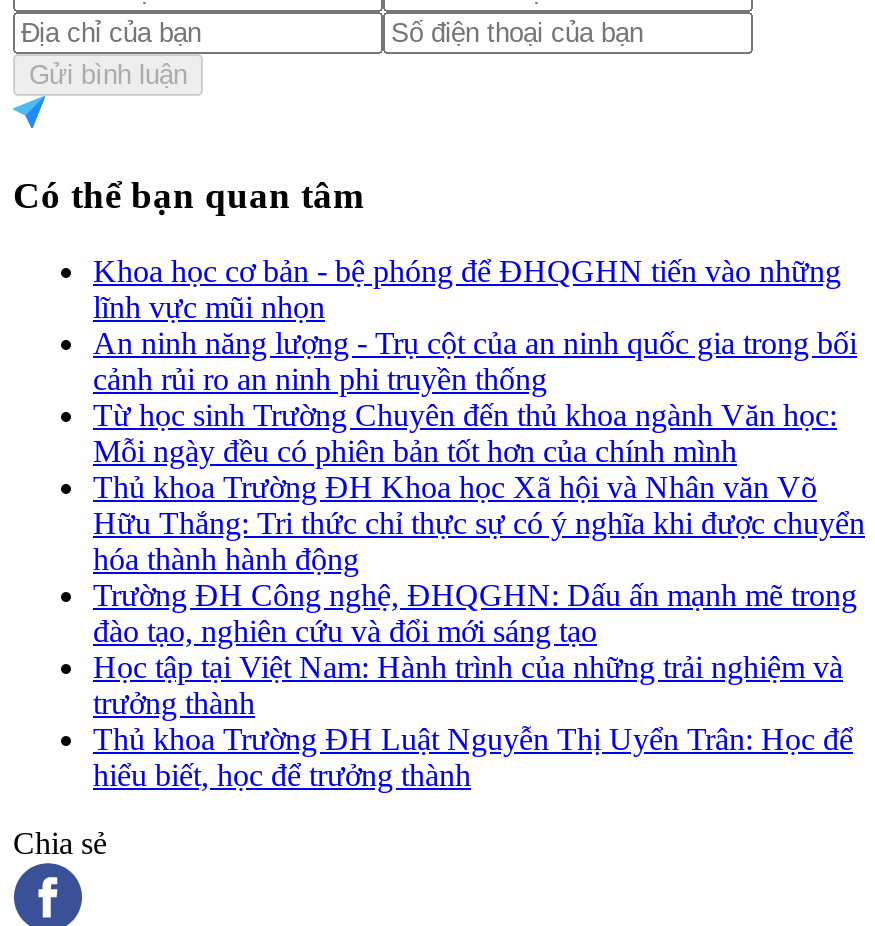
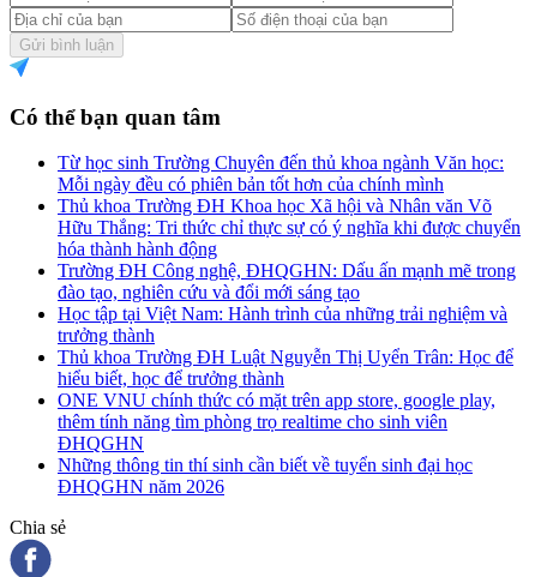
[93,254,857,396] Khoa học cơ bản - bệ phóng để ĐHQGHN tiến vào những | lĩnh vực mũi nhọn | An ninh năng lượng - Trụ cột của an ninh quốc gia trong bối | cảnh rủi ro an ninh phi truyền thống -> none
moved [93,398,865,792] -> [58,153,521,389]: Từ học sinh Trường Chuyên đến thủ khoa ngành Văn học: | Mỗi ngày đều có phiên bản tốt hơn của chính mình | Thủ khoa Trường ĐH Khoa học Xã hội và Nhân văn Võ | ... | Thủ khoa Trường ĐH Luật Nguyễn Thị Uyển Trân: Học để | hiểu biết, học để trưởng thành
none -> [58,390,495,497] ONE VNU chính thức có mặt trên app store, google play, | thêm tính năng tìm phòng trọ realtime cho sinh viên | ĐHQGHN | Những thông tin thí sinh cần biết về tuyển sinh đại học | ĐHQGHN năm 2026

